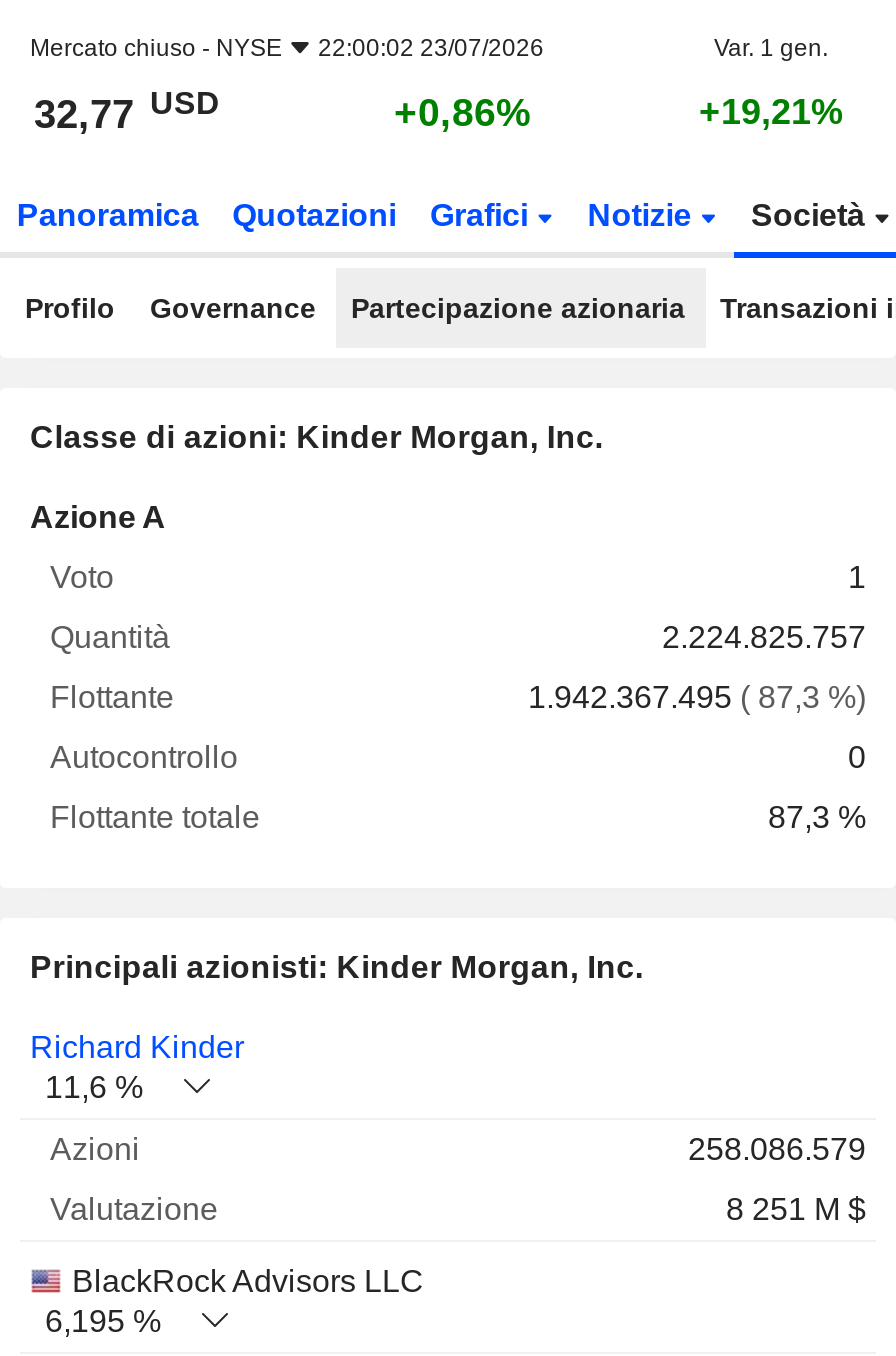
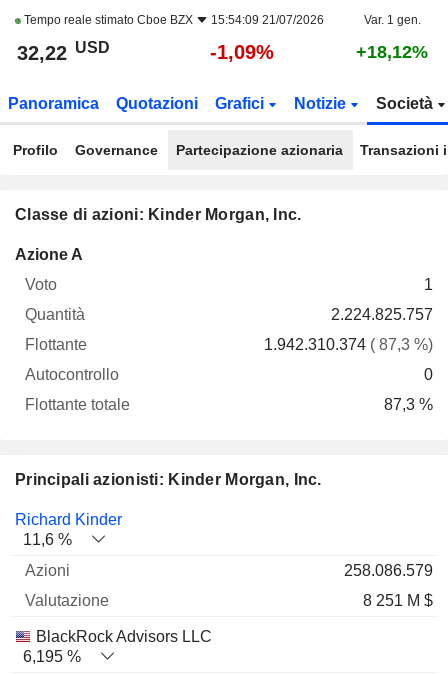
[30,34,544,62] Mercato chiuso - NYSE | 22:00:02 23/07/2026 -> [21,13,324,27] Tempo reale stimato Cboe BZX | 15:54:09 21/07/2026
[34,85,220,136] 32,77 USD -> [17,38,110,64] 32,22 USD
[394,90,532,134] +0,86% -> [210,41,274,63] -1,09%
[699,92,843,132] +19,21% -> [356,42,428,62] +18,12%
[528,680,866,714] 1.942.367.495 ( 87,3 %) -> [264,336,433,353] 1.942.310.374 ( 87,3 %)

